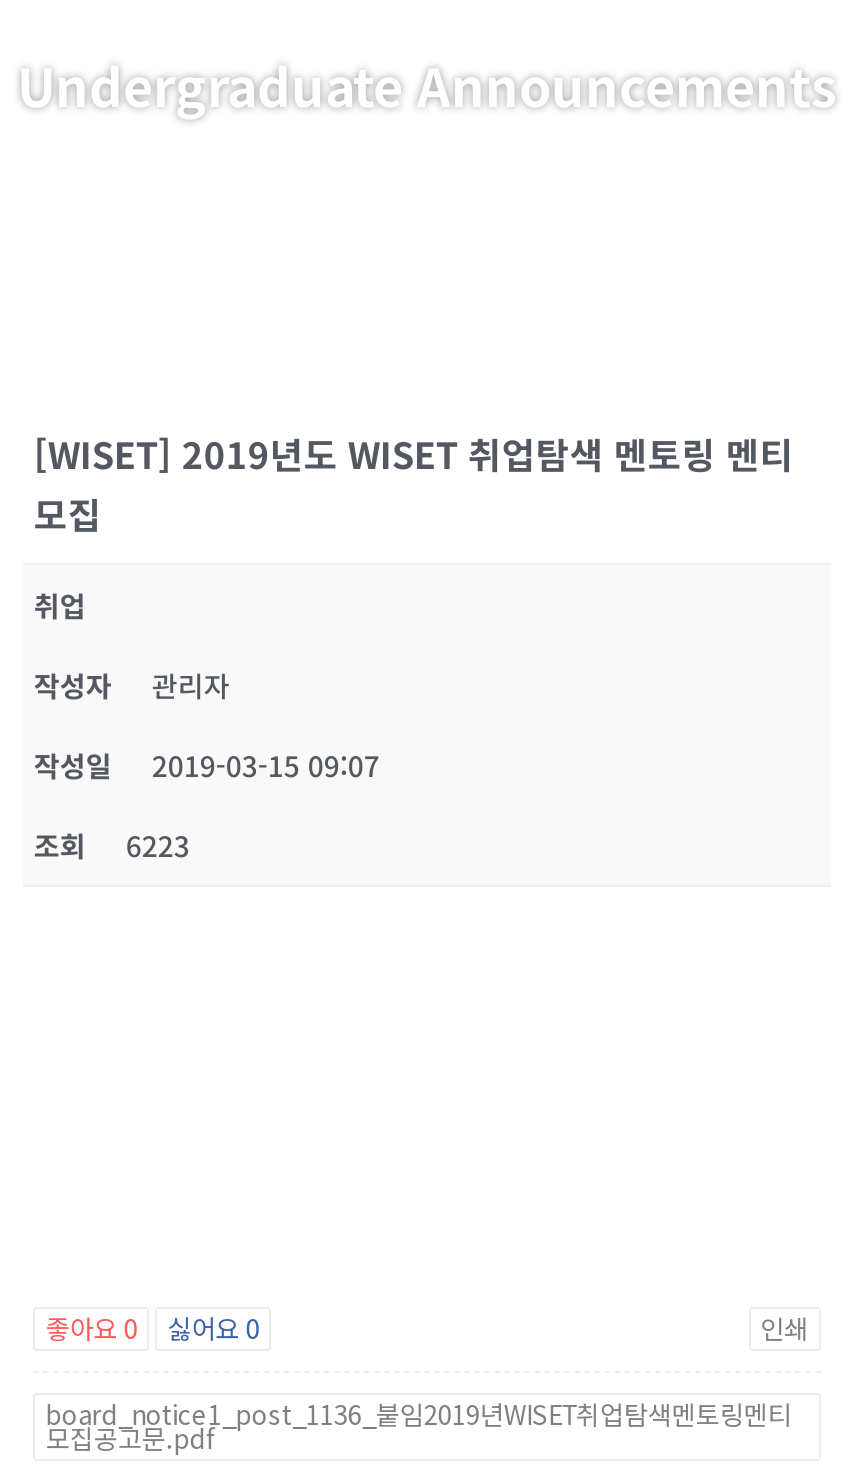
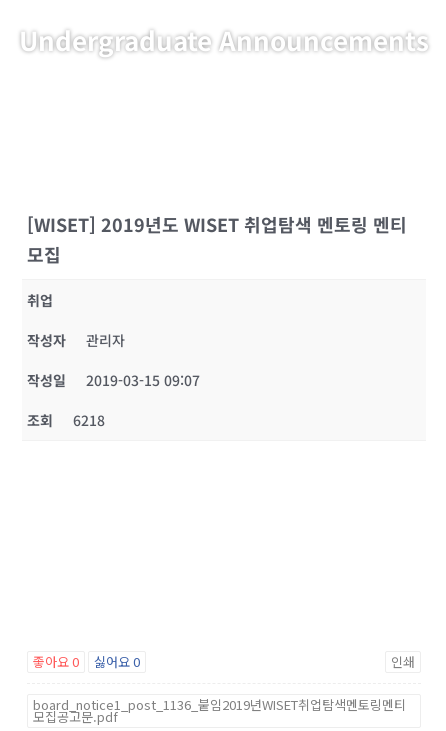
[34,825,190,865] 조회 6223 -> [27,410,105,430] 조회 6218

